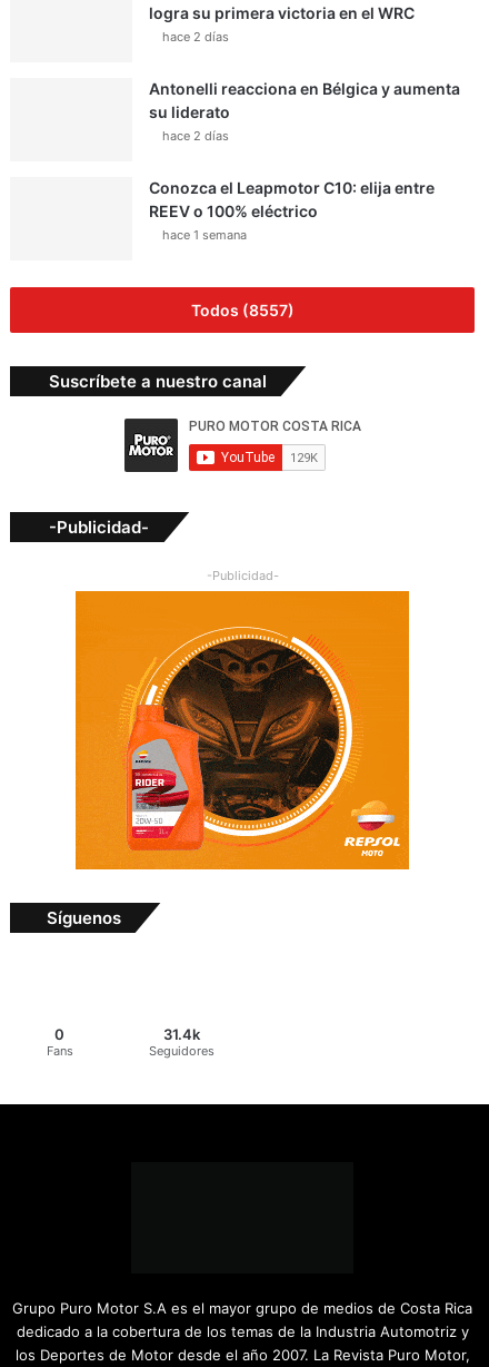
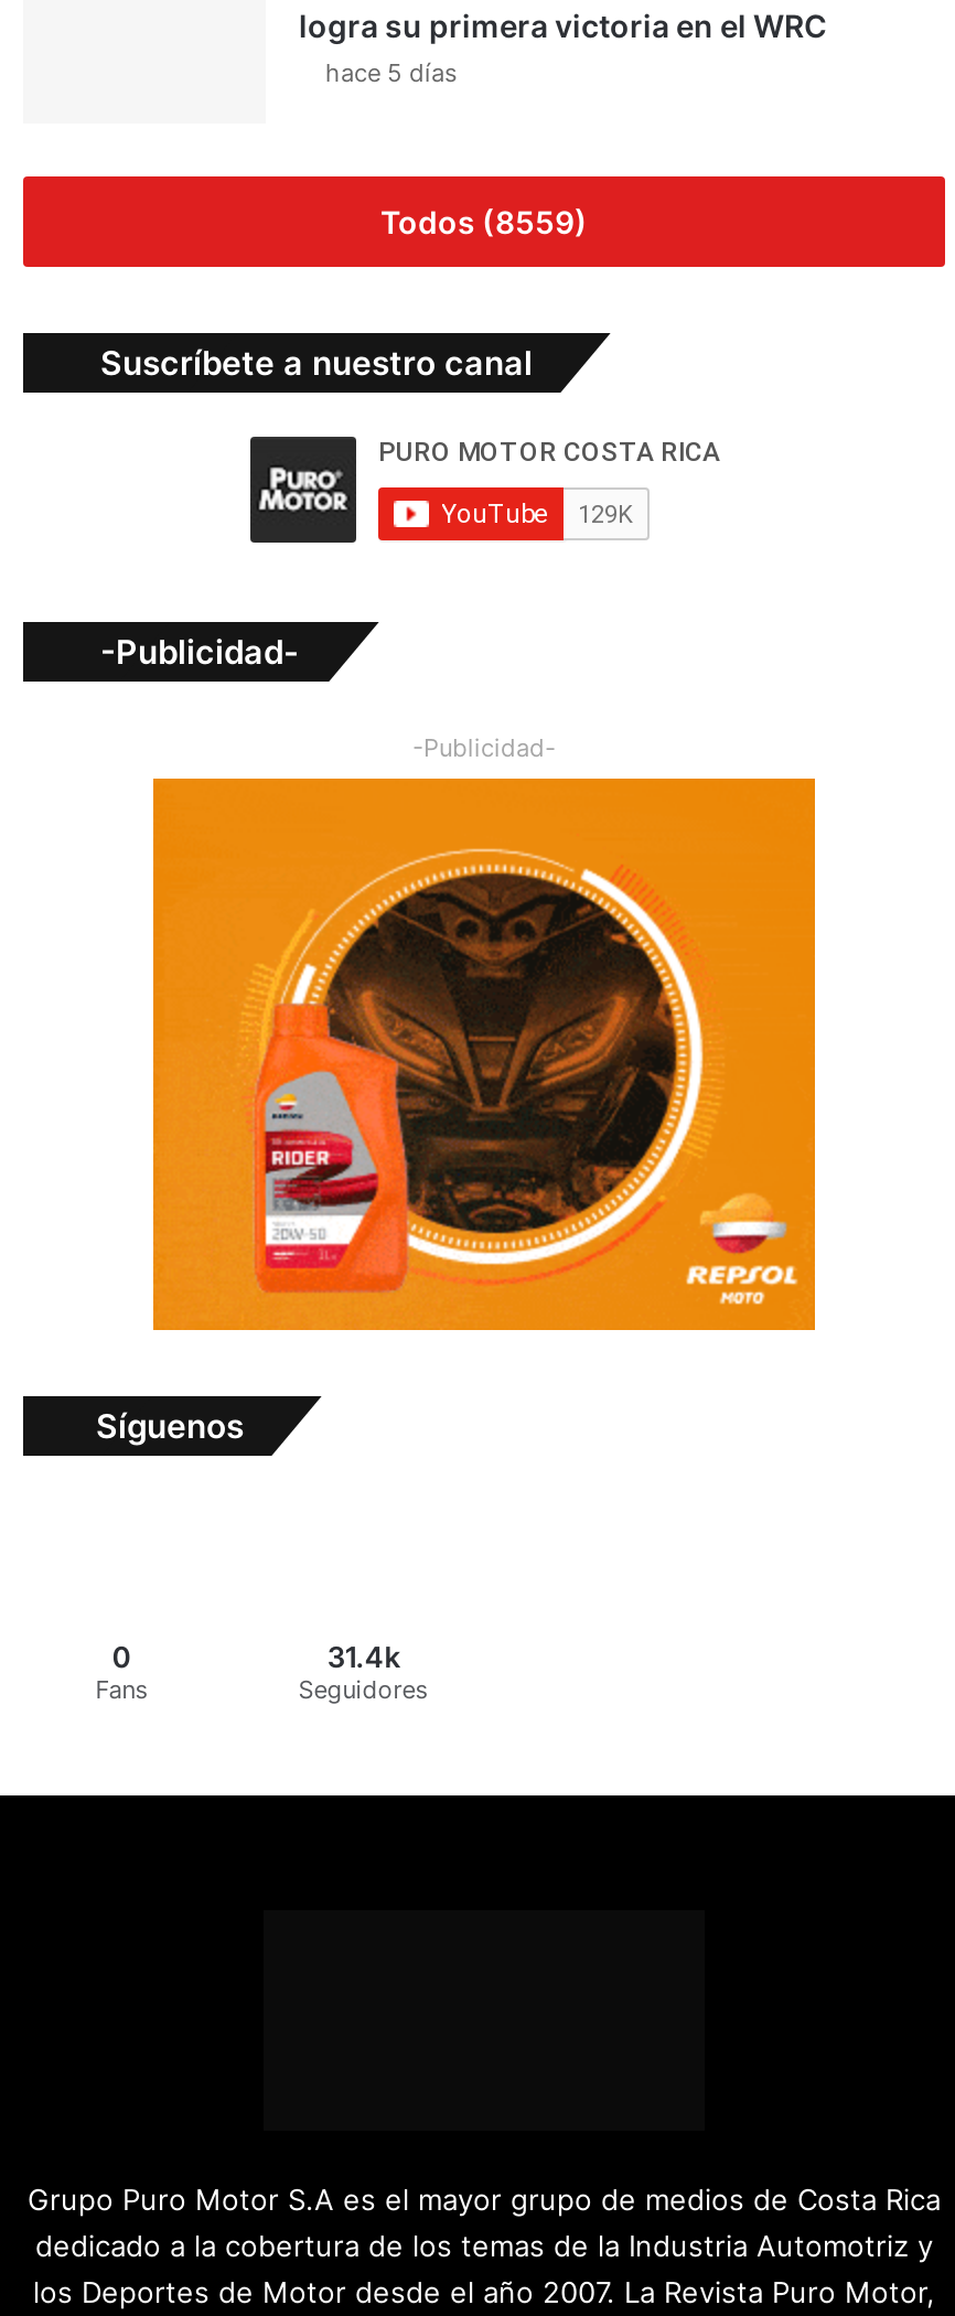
[149,28,460,242] hace 2 días | Antonelli reacciona en Bélgica y aumenta | su liderato | hace 2 días | Conozca el Leapmotor C10: elija entre | REEV o 100% eléctrico | hace 1 semana -> [325,56,458,87] hace 5 días
[191,300,294,319] Todos (8557) -> [380,202,588,240] Todos (8559)

